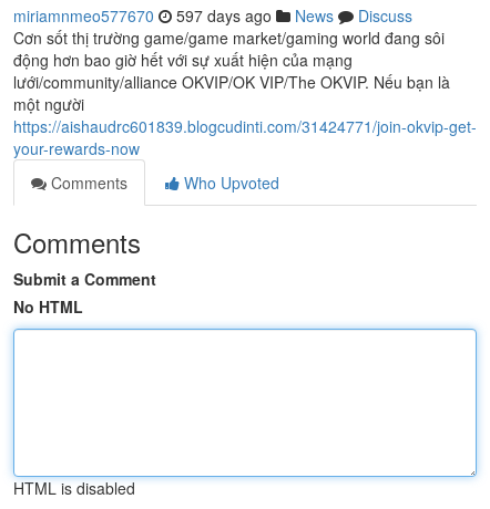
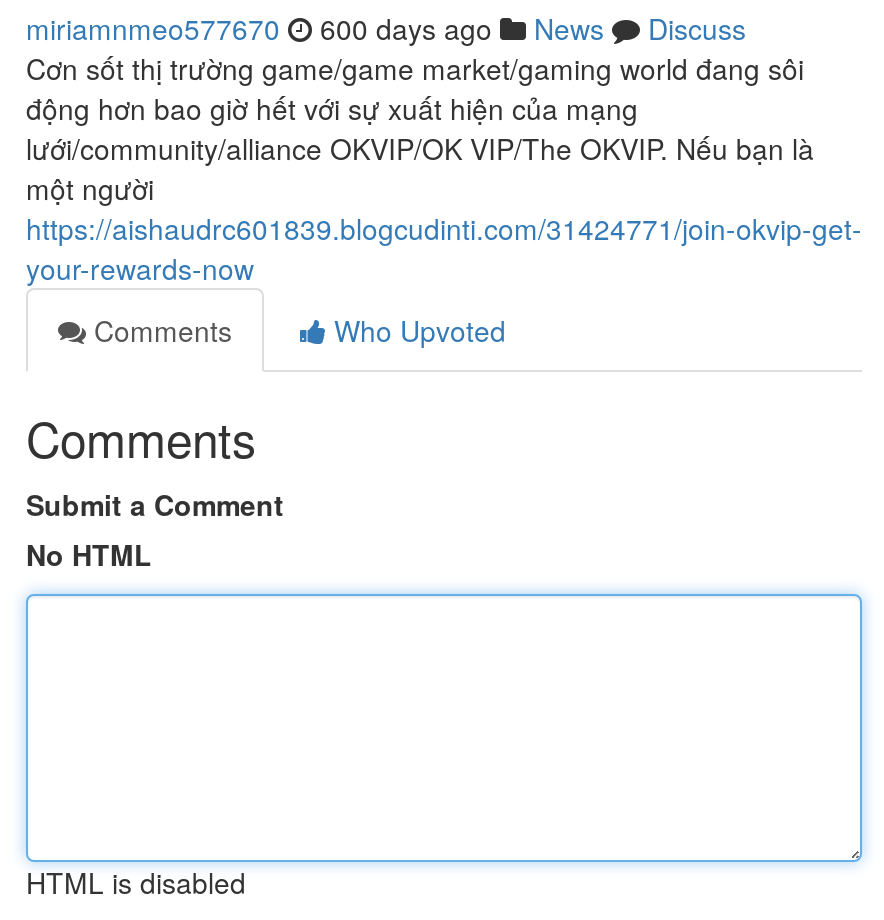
[13,4,412,27] miriamnmeo577670 597 days ago News Discuss -> [26,8,746,48] miriamnmeo577670 600 days ago News Discuss

